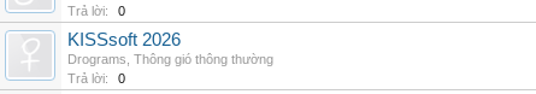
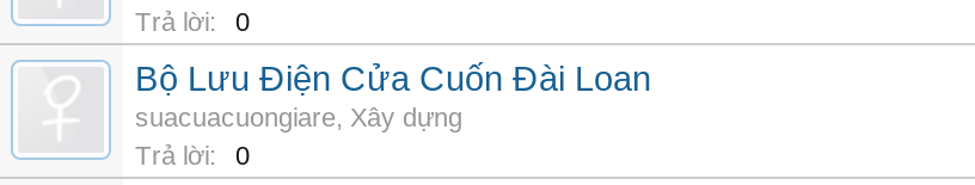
[67,30,273,66] KISSsoft 2026 | Drograms, Thông gió thông thường -> [135,60,651,131] Bộ Lưu Điện Cửa Cuốn Đài Loan | suacuacuongiare, Xây dựng

